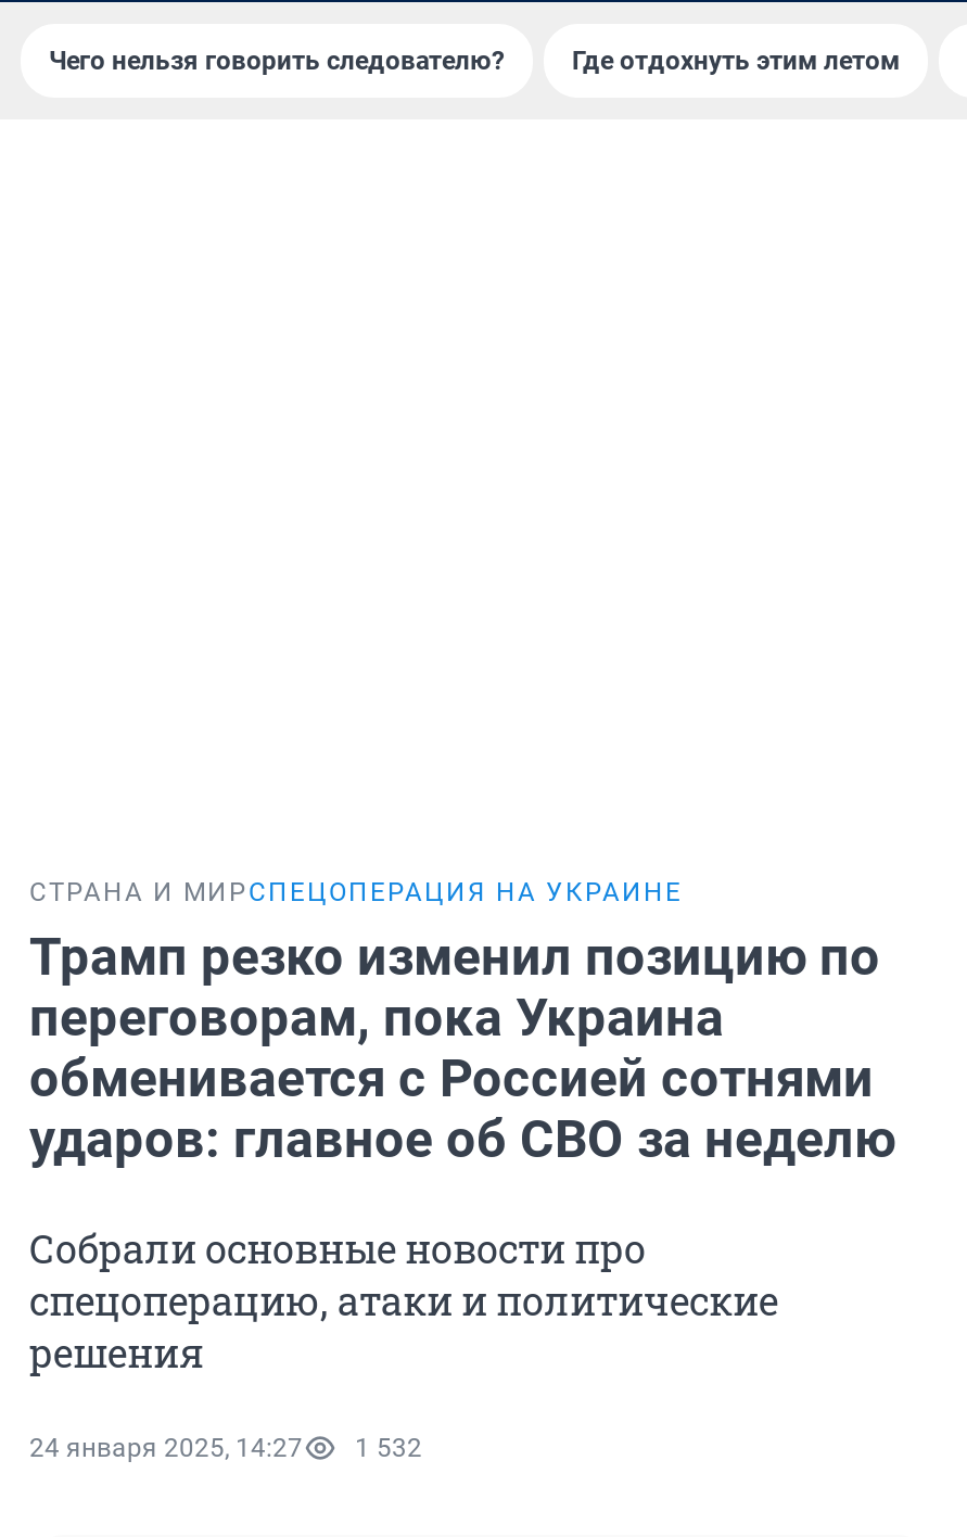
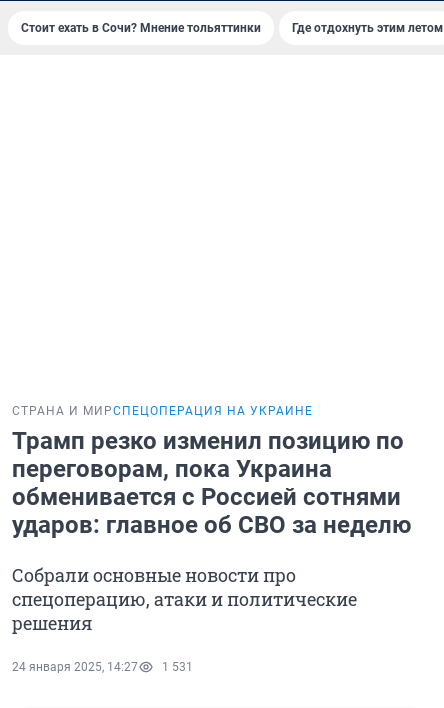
[49,46,505,76] Чего нельзя говорить следователю? -> [21,21,261,35] Стоит ехать в Сочи? Мнение тольяттинки
[29,1433,422,1463] 24 января 2025, 14:27 1 532 -> [12,660,193,674] 24 января 2025, 14:27 1 531

